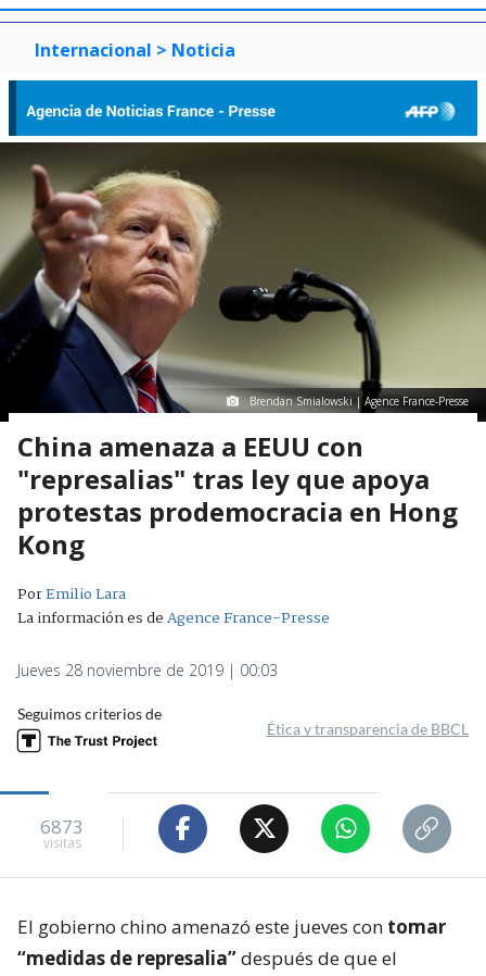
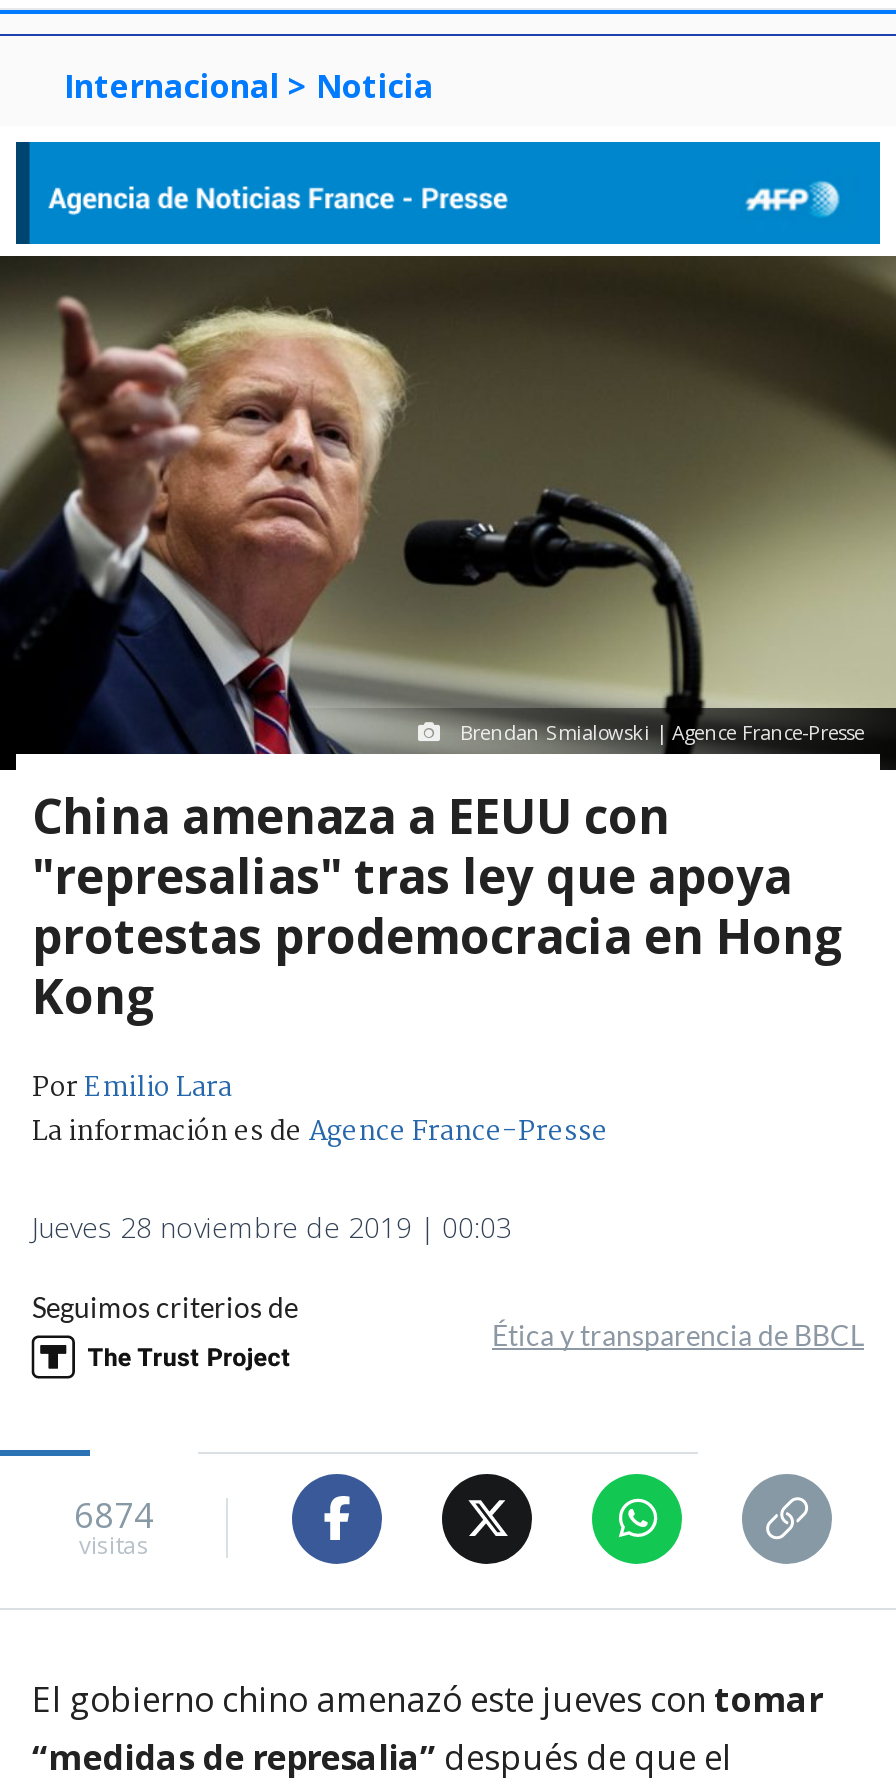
[40,814,84,839] 6873 -> [74,1493,154,1539] 6874

